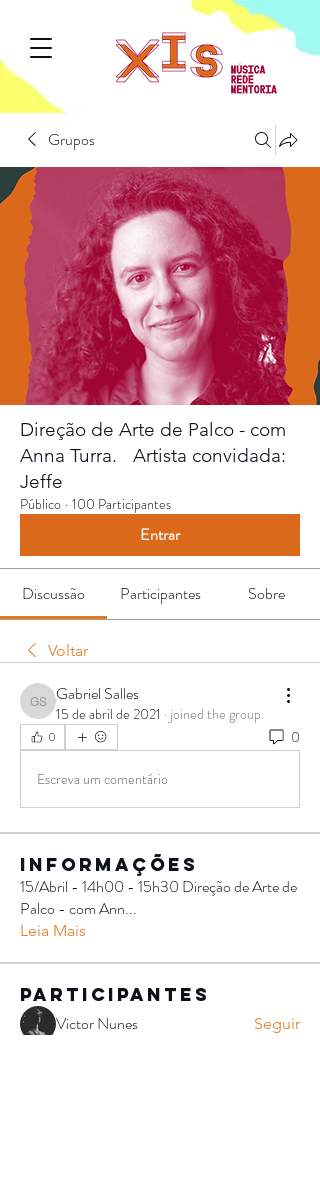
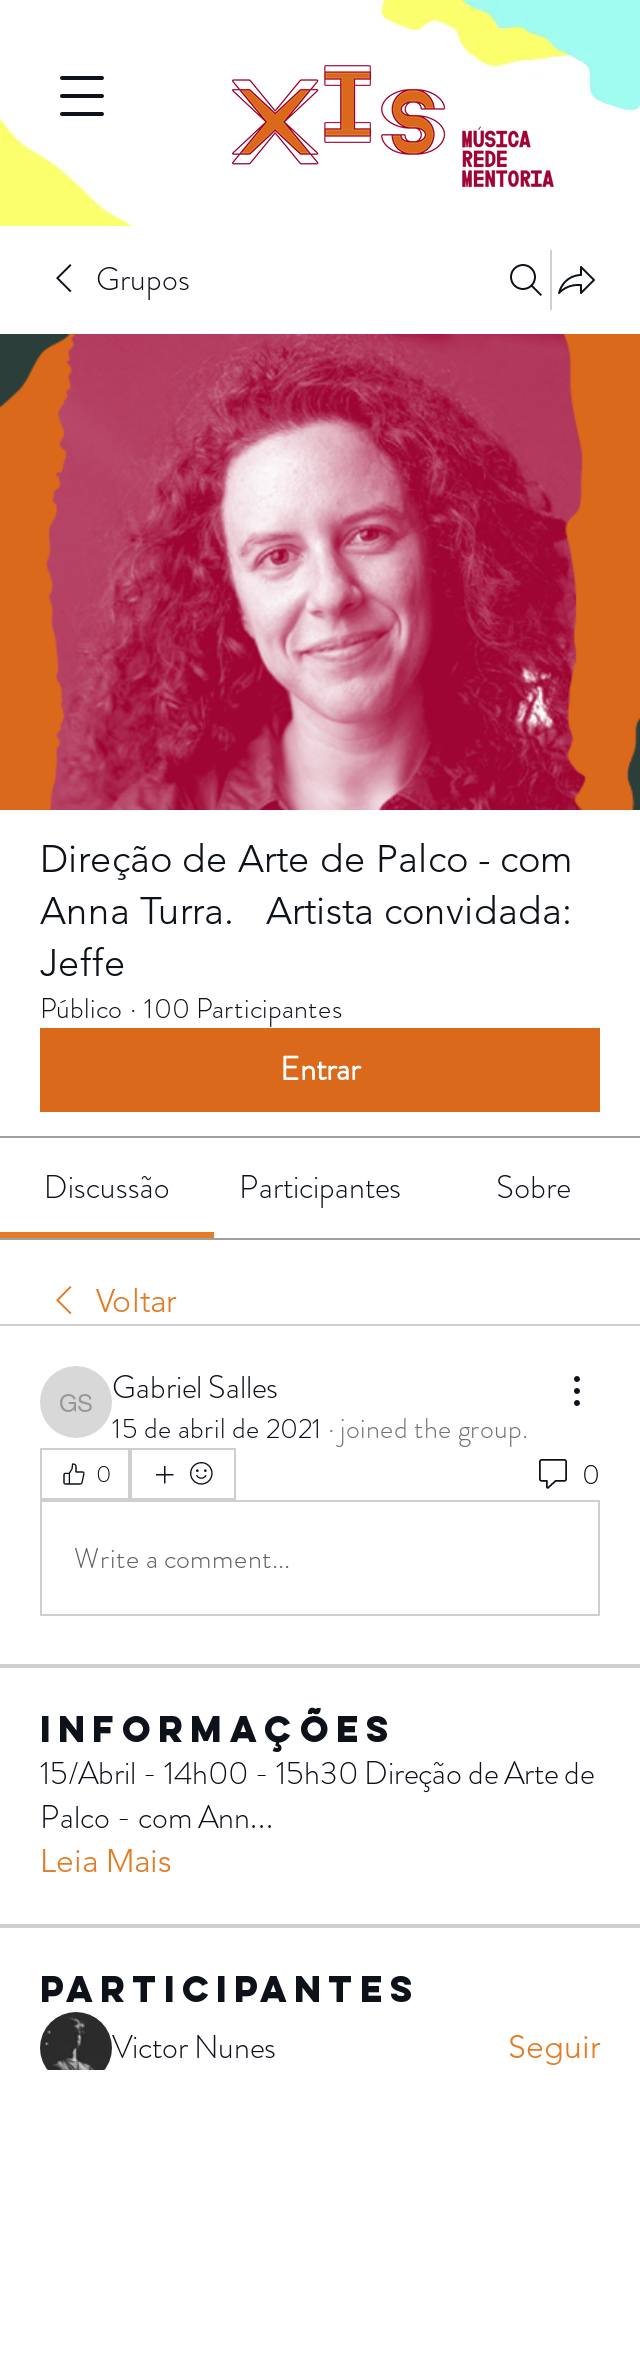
[37,768,168,788] Escreva um comentário -> [74,1537,290,1577] Write a comment...

